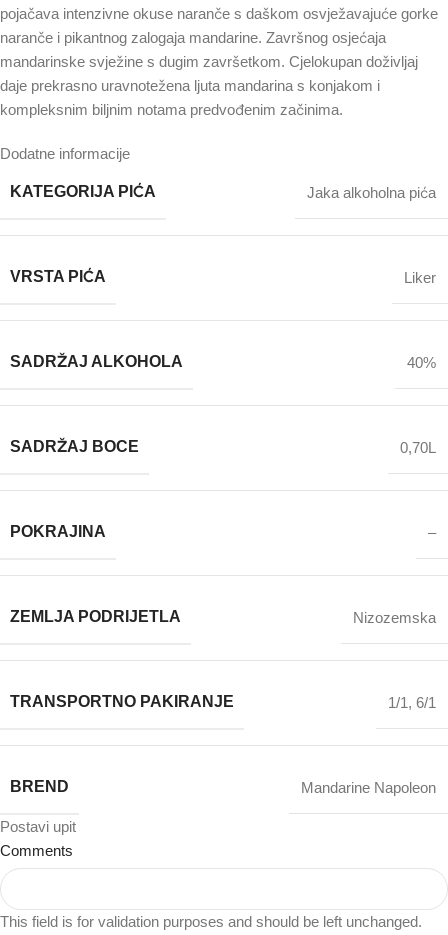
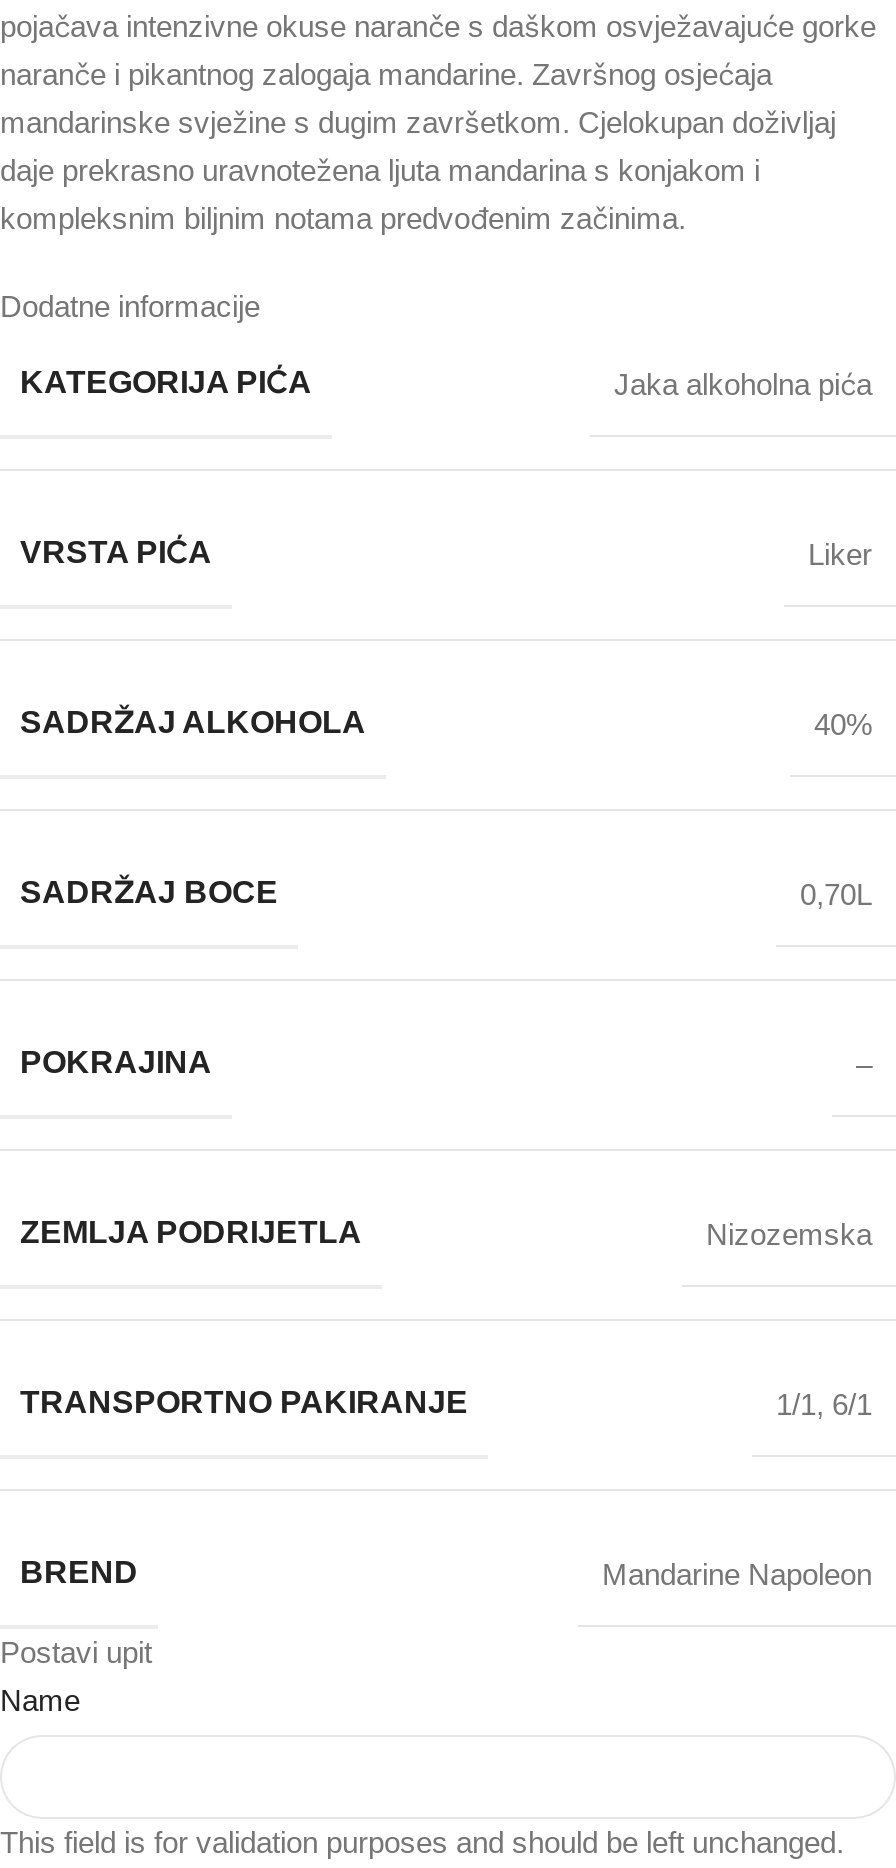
[0,842,73,859] Comments -> [0,1683,80,1717] Name

